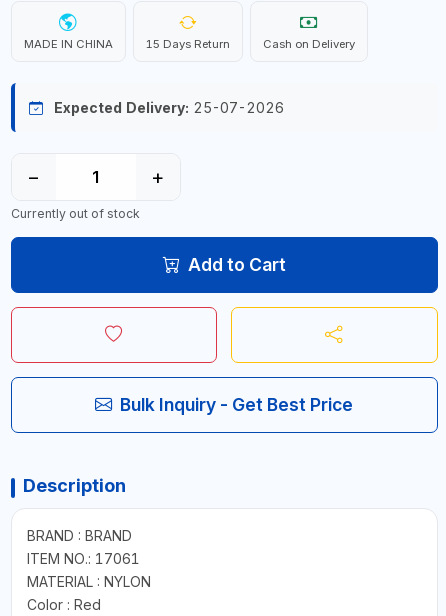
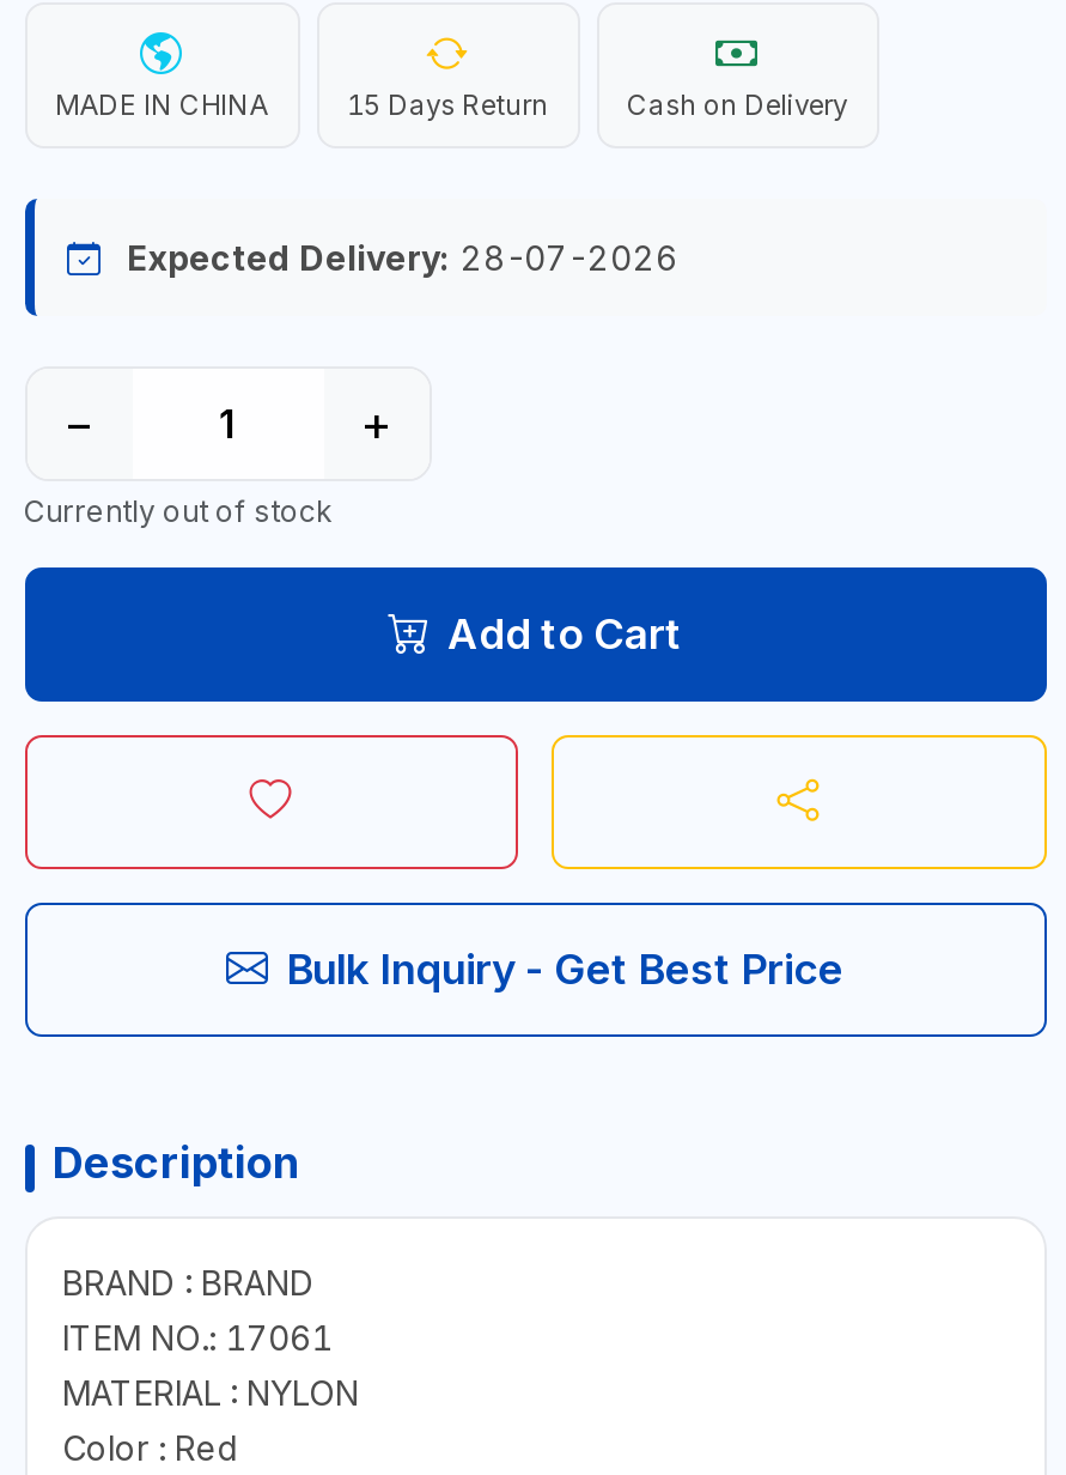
[53,99,283,116] Expected Delivery: 25-07-2026 -> [127,237,677,278] Expected Delivery: 28-07-2026

